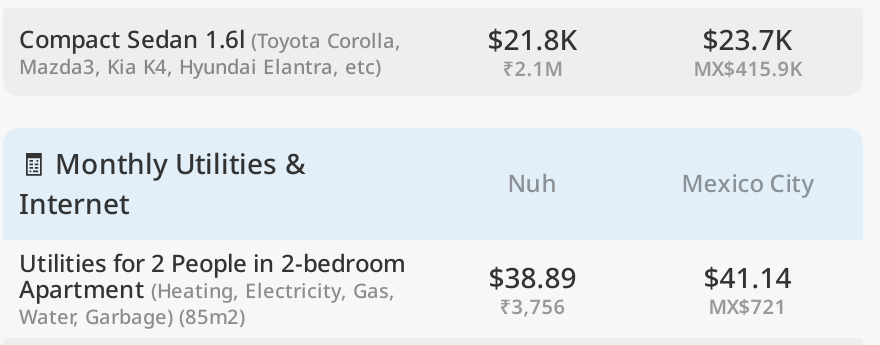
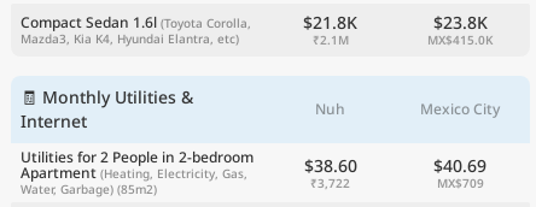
[693,20,801,82] $23.7K | MX$415.9K -> [428,11,493,48] $23.8K | MX$415.0K
[489,257,577,319] $38.89 | ₹3,756 -> [304,154,357,191] $38.60 | ₹3,722
[703,257,791,319] $41.14 | MX$721 -> [434,154,487,191] $40.69 | MX$709

